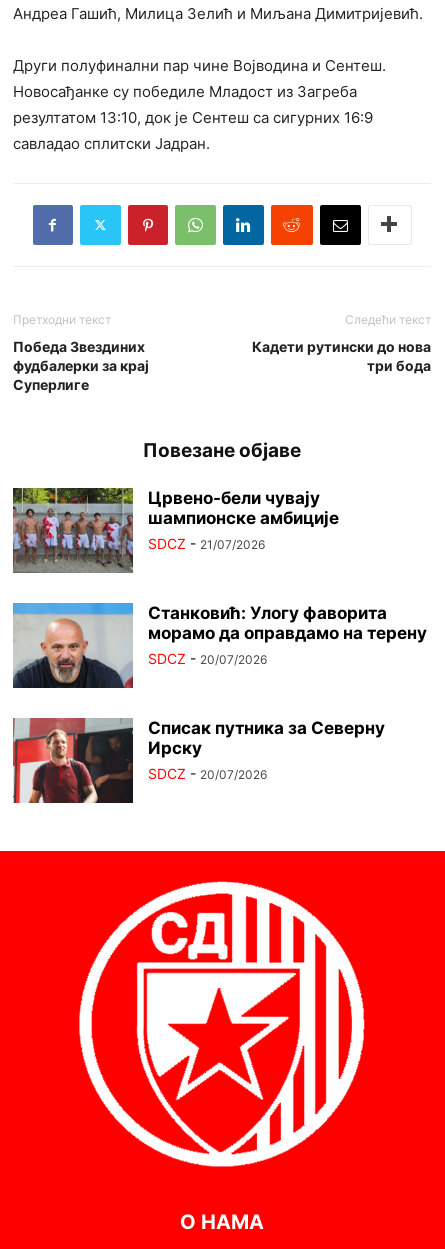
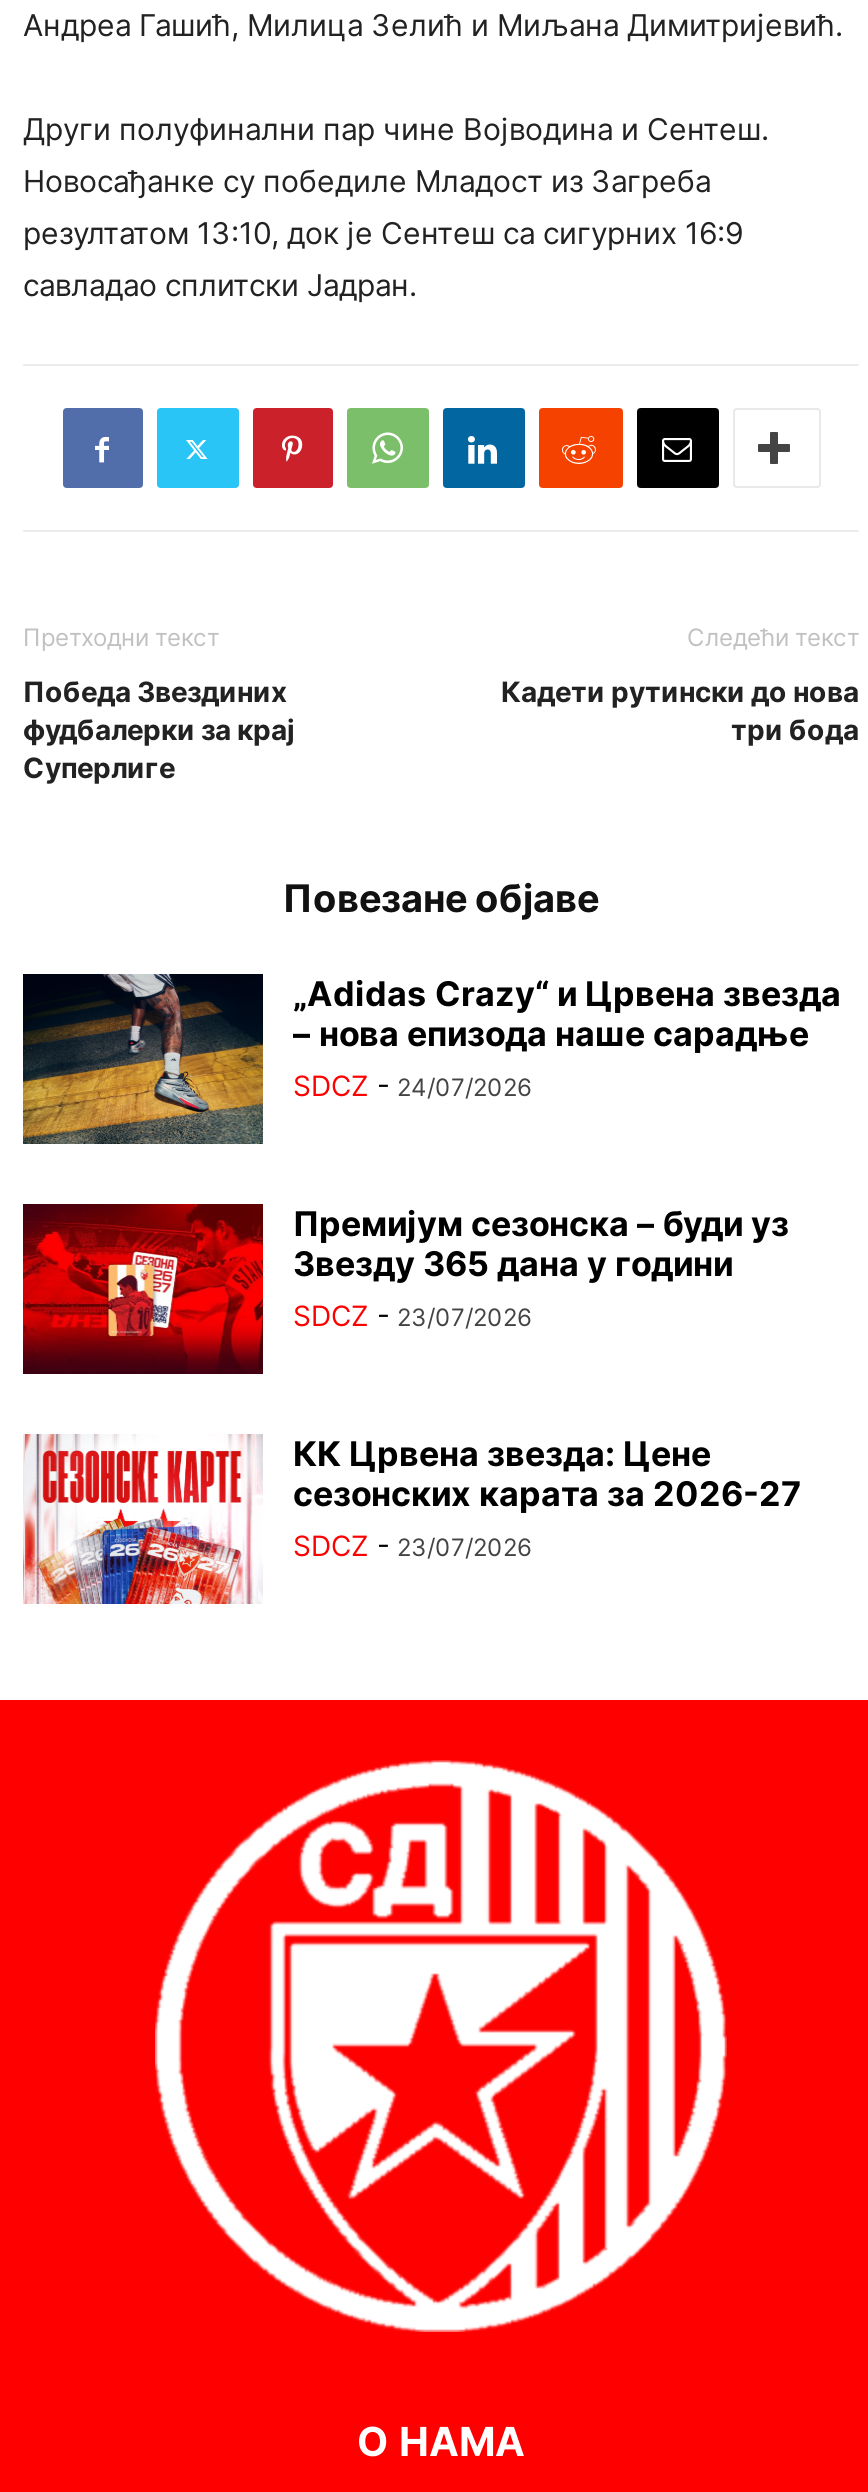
[12,487,339,573] [image] | Црвено-бели чувају | шампионске амбиције | SDCZ - 21/07/2026 -> [21,972,841,1142] [image] | „Adidas Crazy“ и Црвена звезда | – нова епизода наше сарадње | SDCZ - 24/07/2026
[12,602,427,689] [image] | Станковић: Улогу фаворита | морамо да оправдамо на терену | SDCZ - 20/07/2026 -> [21,1202,789,1374] [image] | Премијум сезонска – буди уз | Звезду 365 дана у години | SDCZ - 23/07/2026
[12,717,385,804] [image] | Списак путника за Северну | Ирску | SDCZ - 20/07/2026 -> [23,1435,801,1606] [image] | КК Црвена звезда: Цене | сезонских карата за 2026-27 | SDCZ - 23/07/2026

